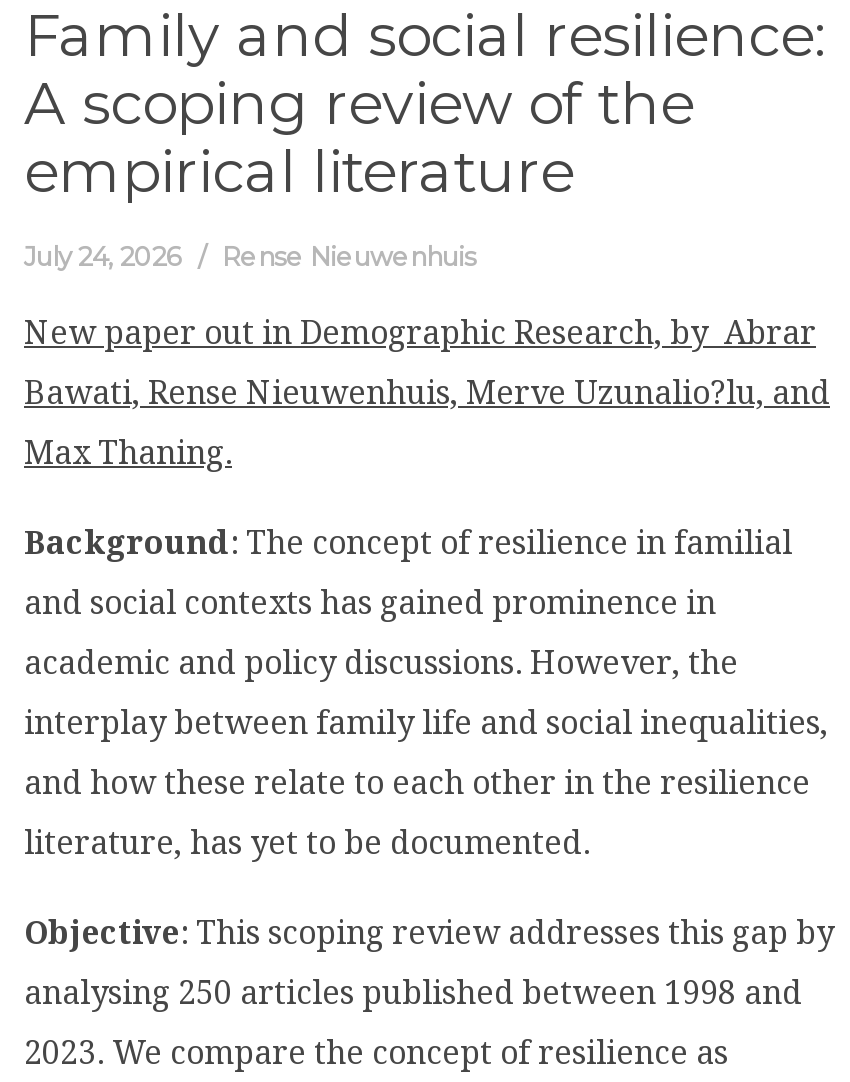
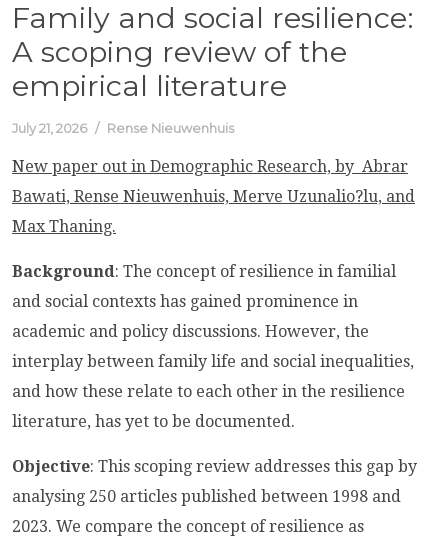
[24,242,476,272] July 24, 2026 Rense Nieuwenhuis -> [12,121,234,136] July 21, 2026 Rense Nieuwenhuis

